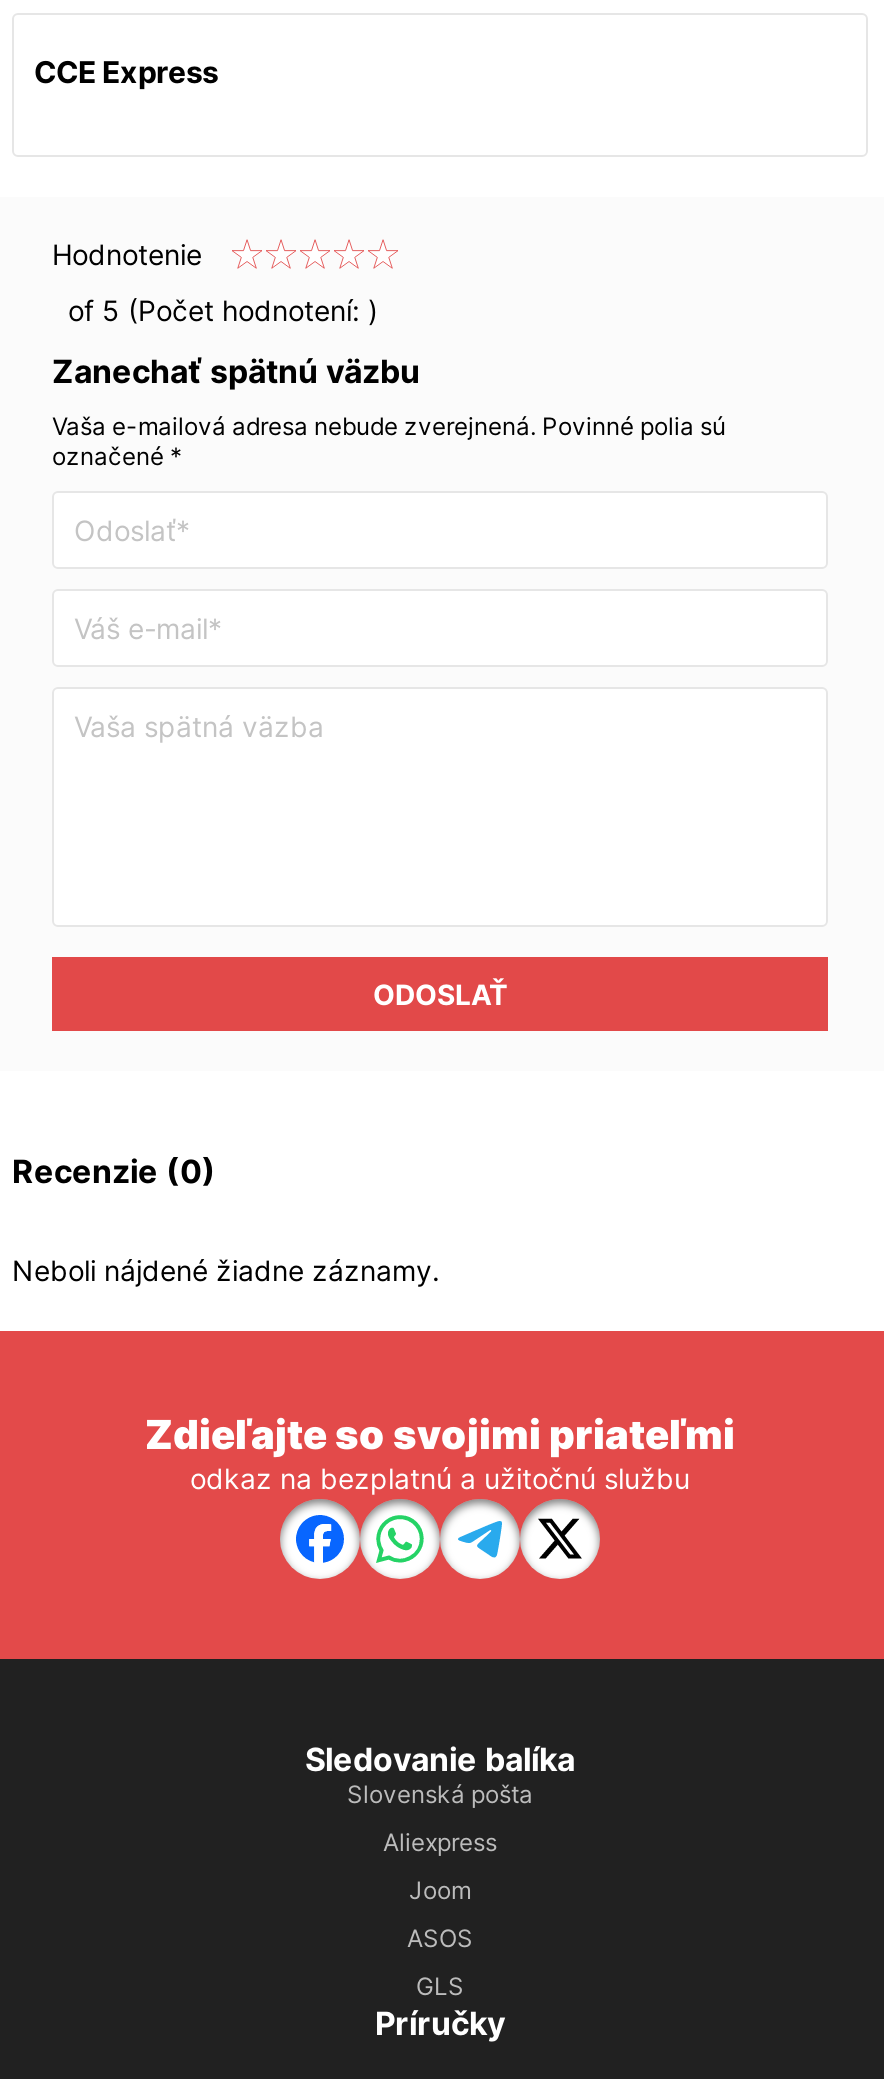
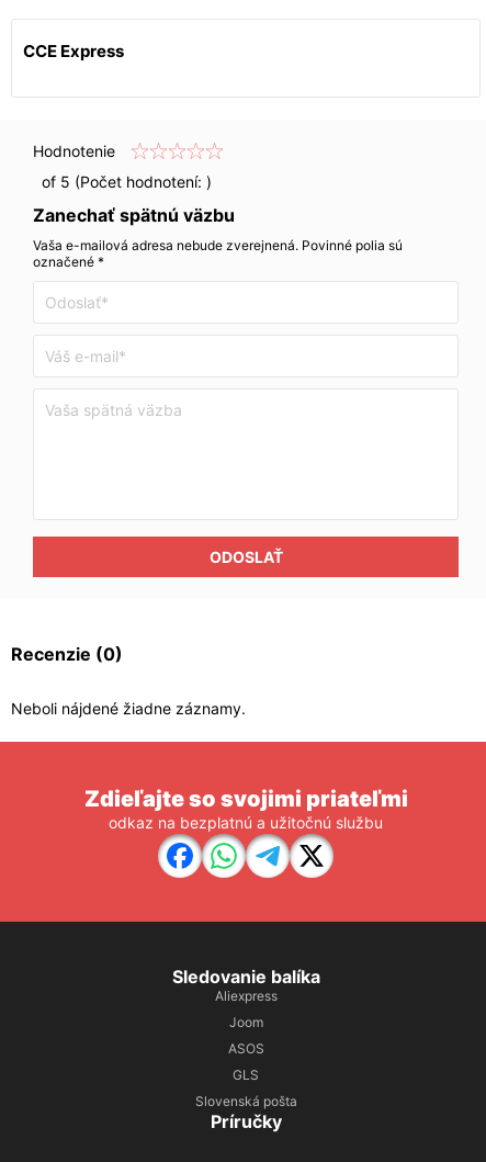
moved [347,1779,533,1809] -> [195,1093,297,1109]: Slovenská pošta
moved [383,1827,497,2001] -> [214,988,277,1083]: Aliexpress | Joom | ASOS | GLS

